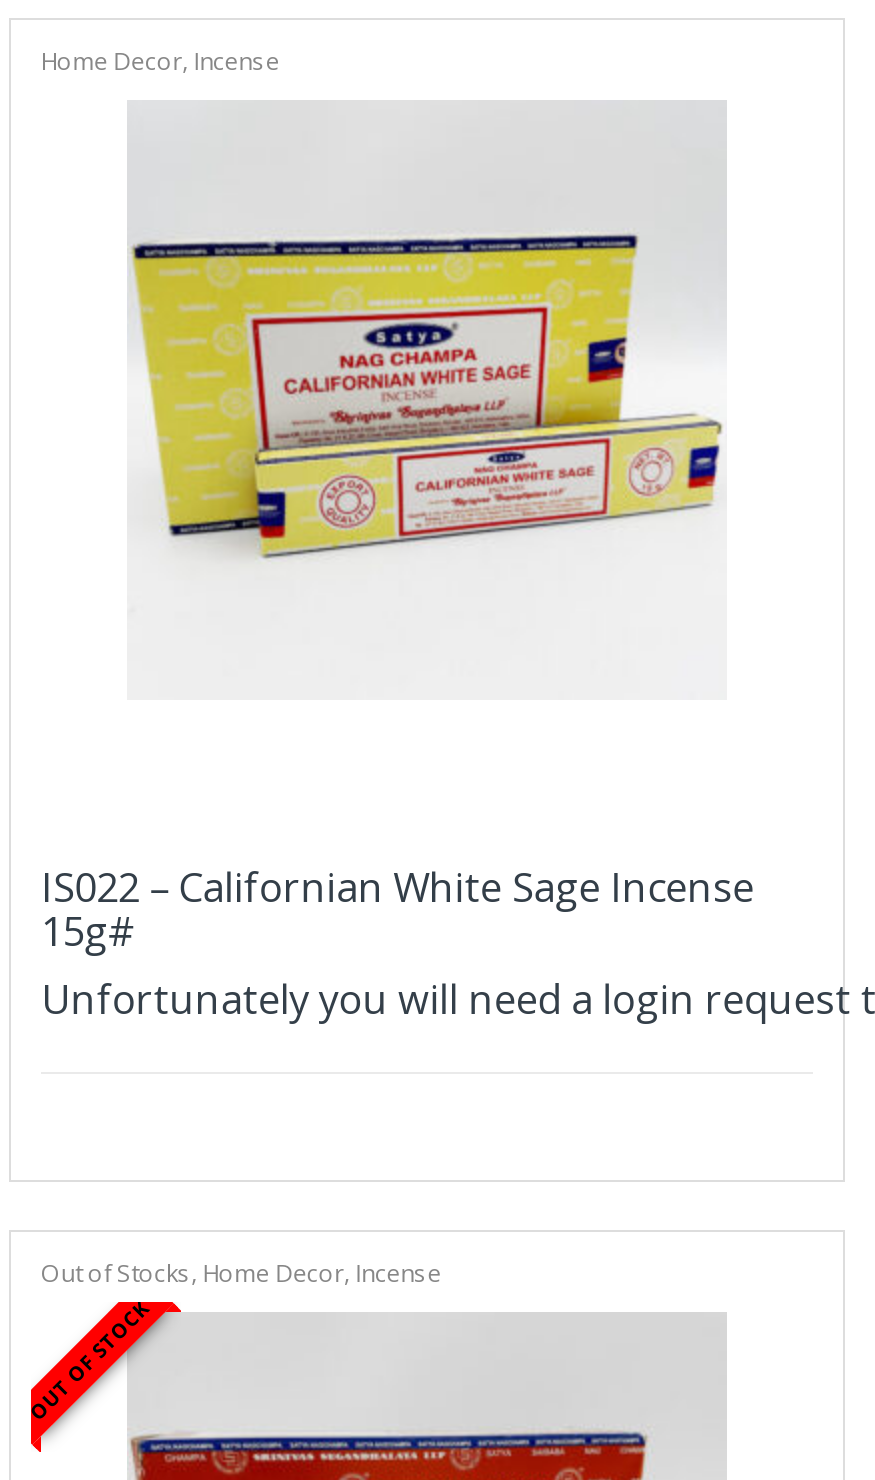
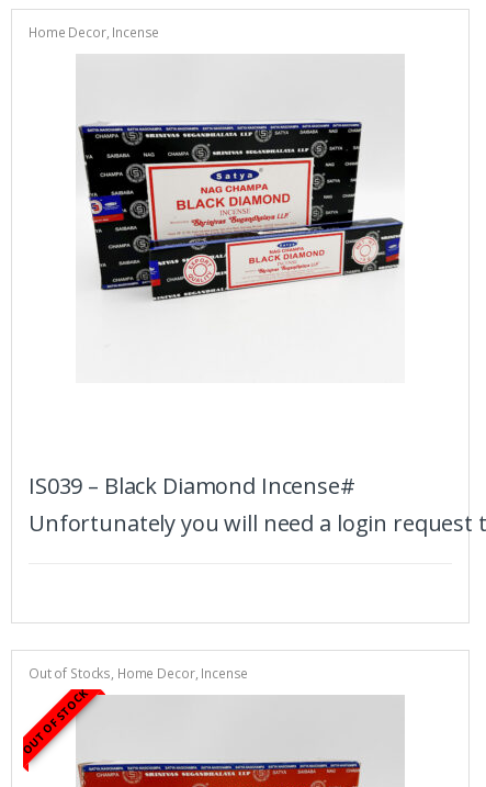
[131,232,721,560] [image] -> [78,121,404,302] [image]
[41,859,754,957] IS022 – Californian White Sage Incense | 15g# -> [29,470,355,500] IS039 – Black Diamond Incense#

